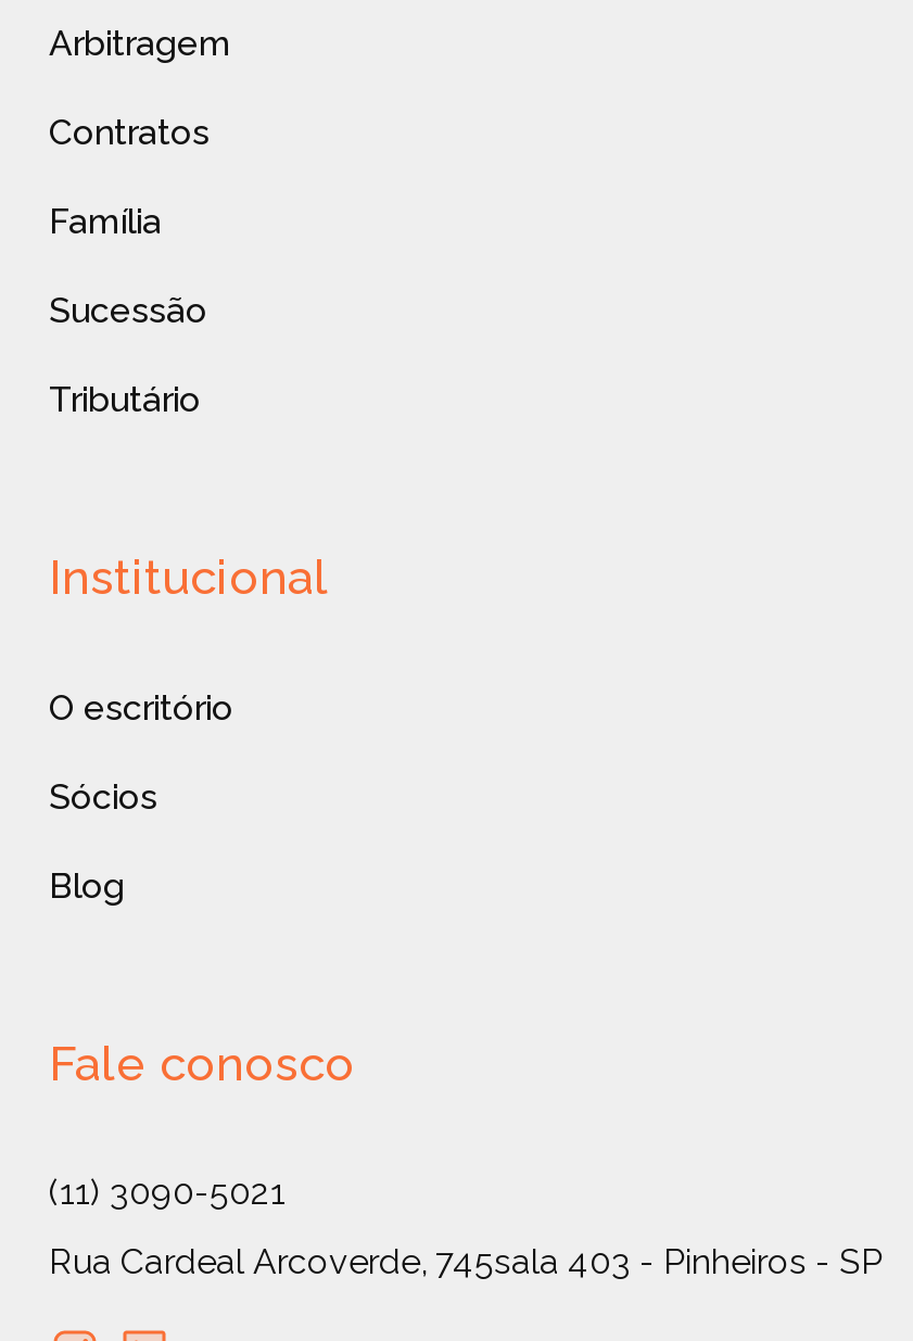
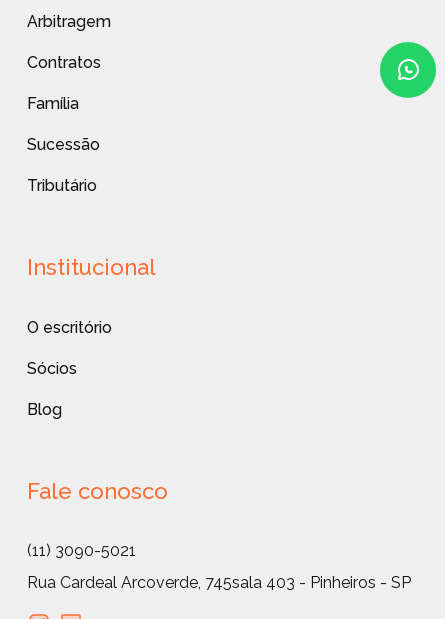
none -> [379,41,437,99] [image]

